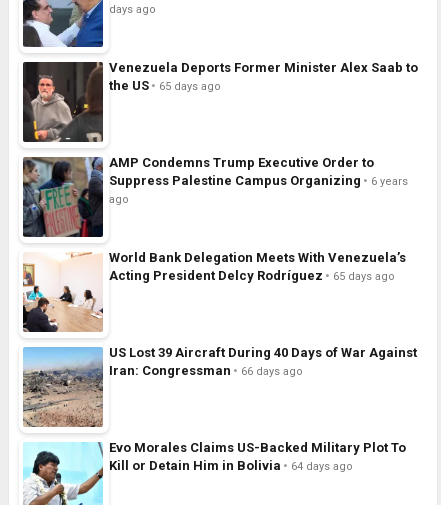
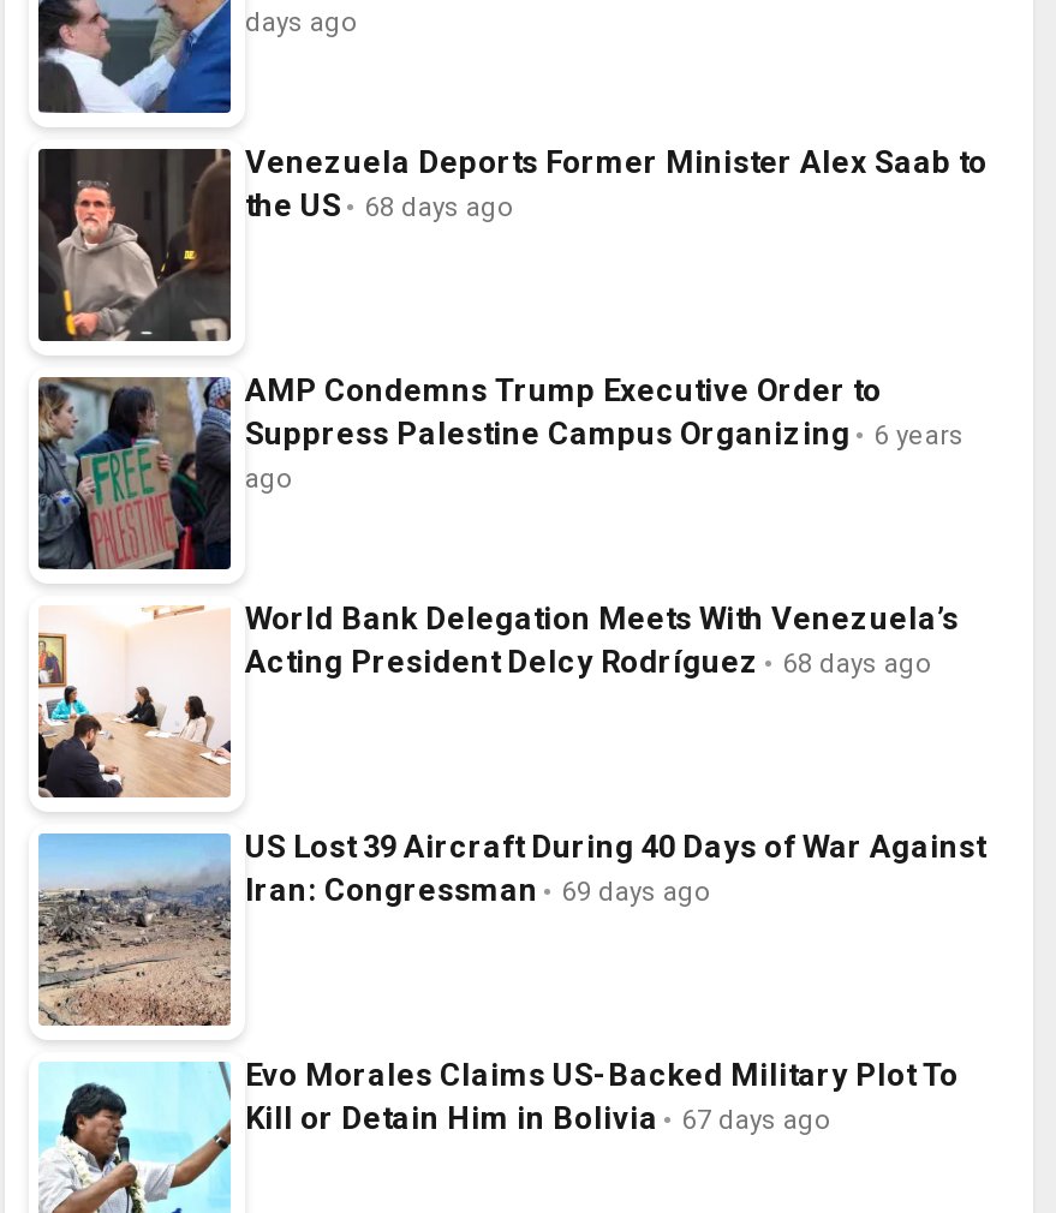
[109,78,221,93] the US 65 days ago -> [245,188,514,224] the US 68 days ago
[109,268,395,283] Acting President Delcy Rodríguez 65 days ago -> [245,644,932,680] Acting President Delcy Rodríguez 68 days ago
[109,363,303,378] Iran: Congressman 66 days ago -> [245,873,711,909] Iran: Congressman 69 days ago
[109,458,353,473] Kill or Detain Him in Bolivia 64 days ago -> [245,1101,831,1137] Kill or Detain Him in Bolivia 67 days ago

